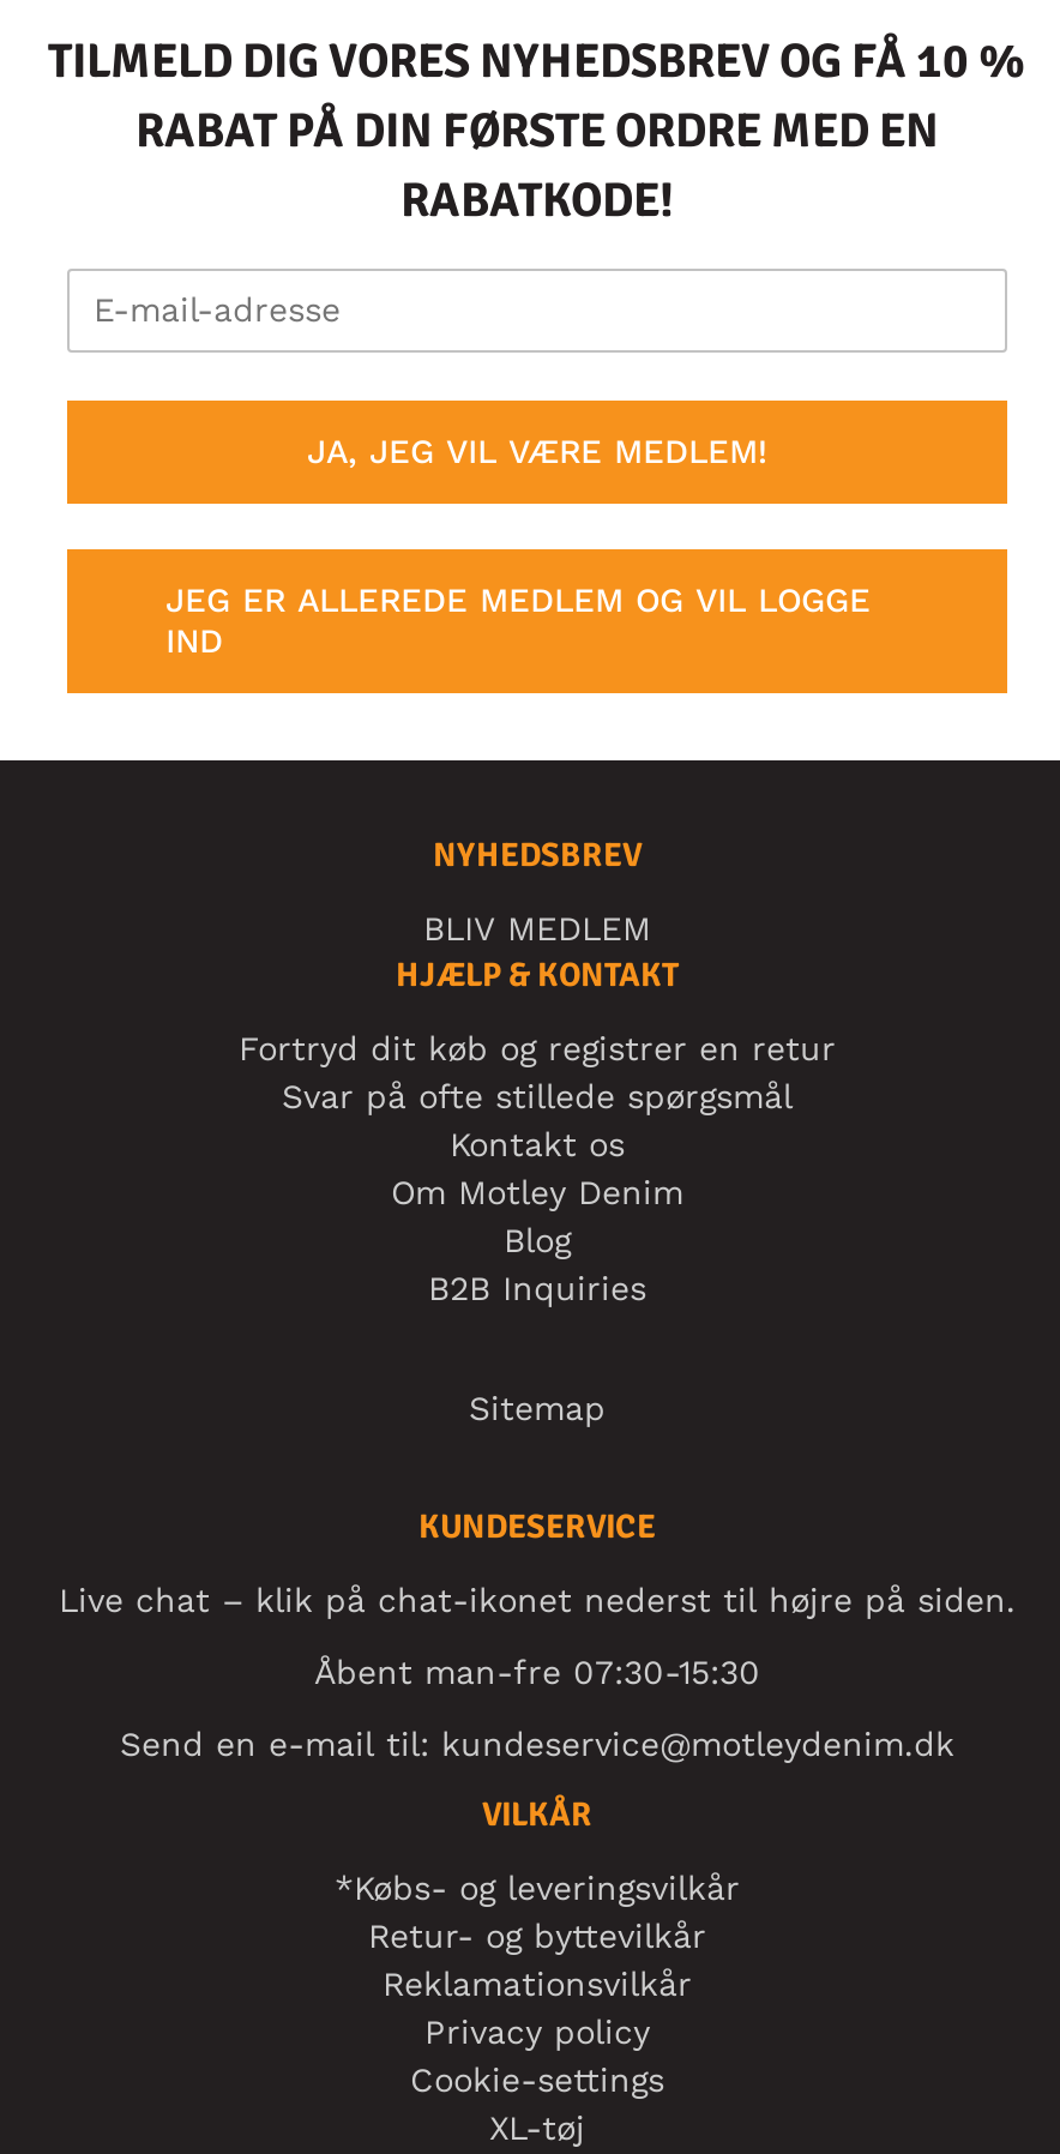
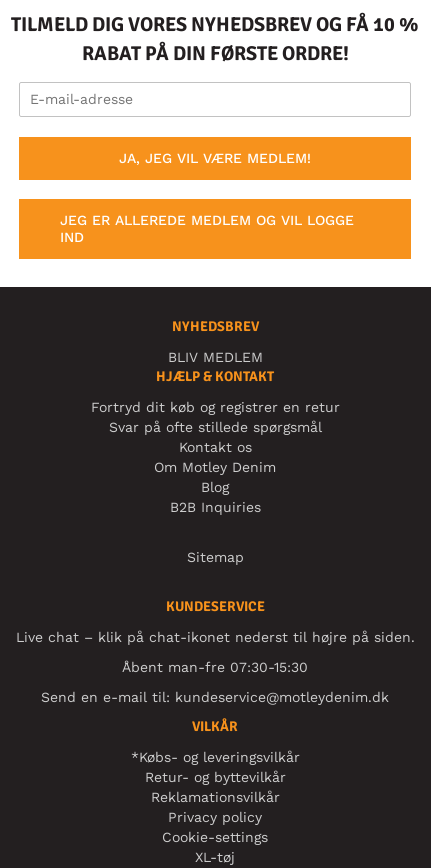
[135,100,939,230] RABAT PÅ DIN FØRSTE ORDRE MED EN | RABATKODE! -> [81,41,348,66] RABAT PÅ DIN FØRSTE ORDRE!

